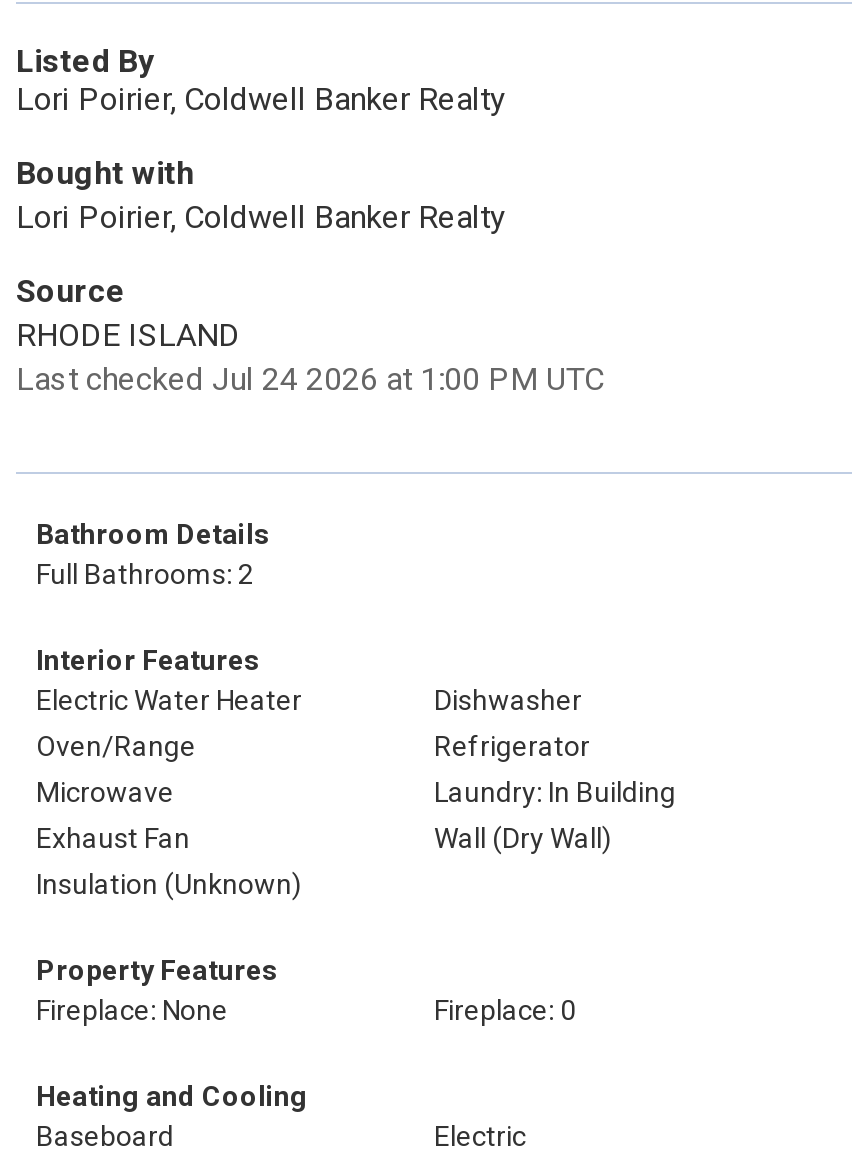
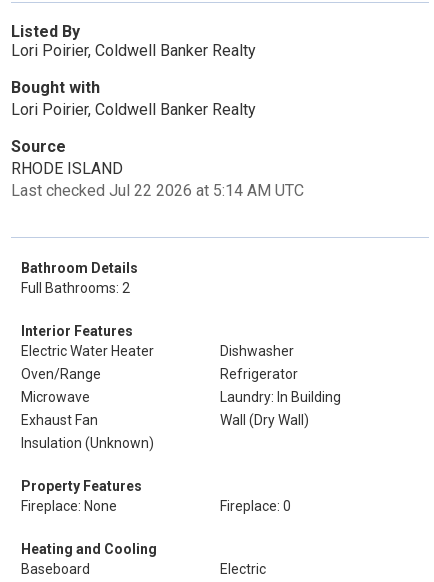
[16,360,604,398] Last checked Jul 24 2026 at 1:00 PM UTC -> [11,181,304,200] Last checked Jul 22 2026 at 5:14 AM UTC

